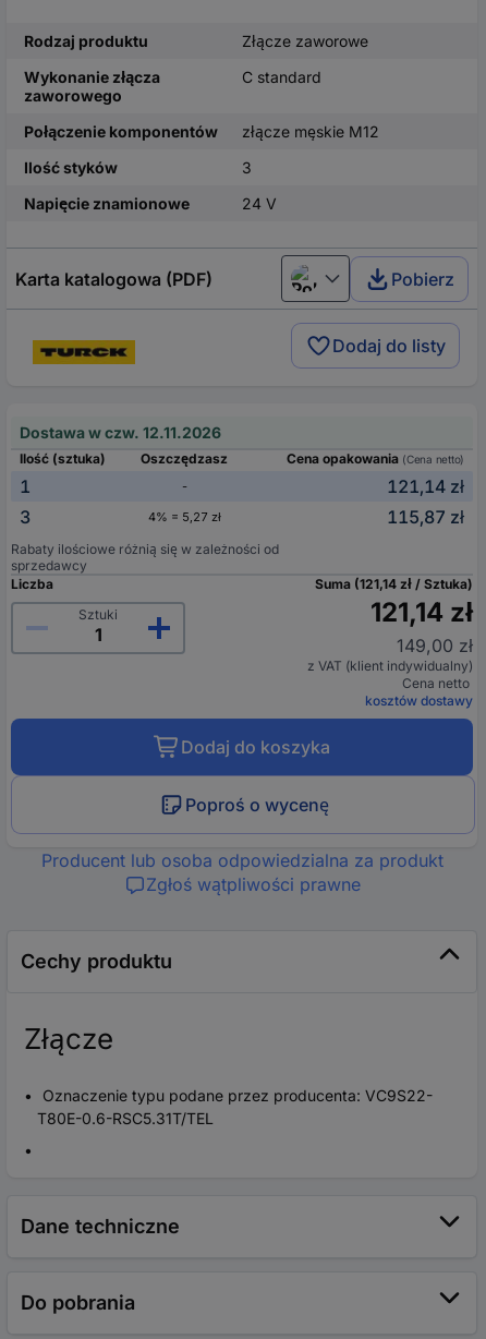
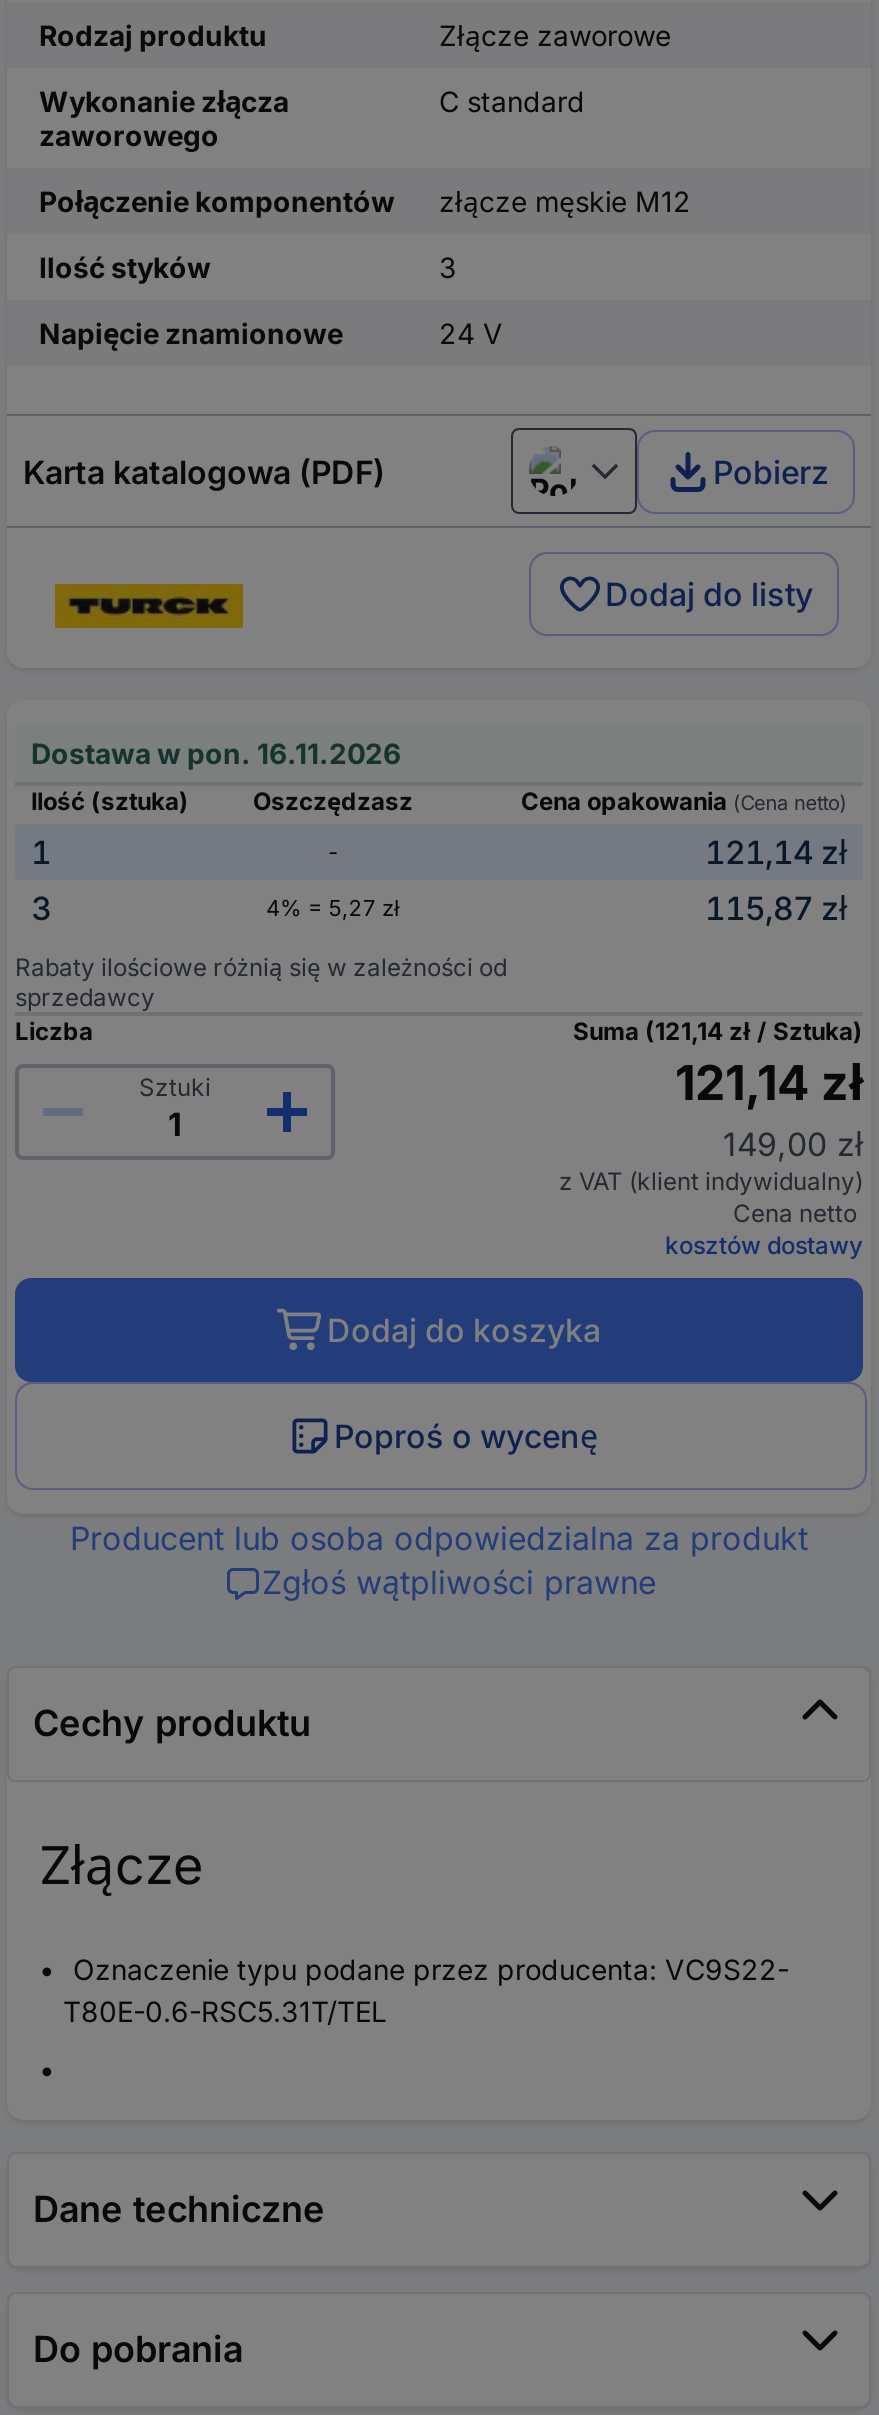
[20,423,221,442] Dostawa w czw. 12.11.2026 -> [31,736,401,770] Dostawa w pon. 16.11.2026

